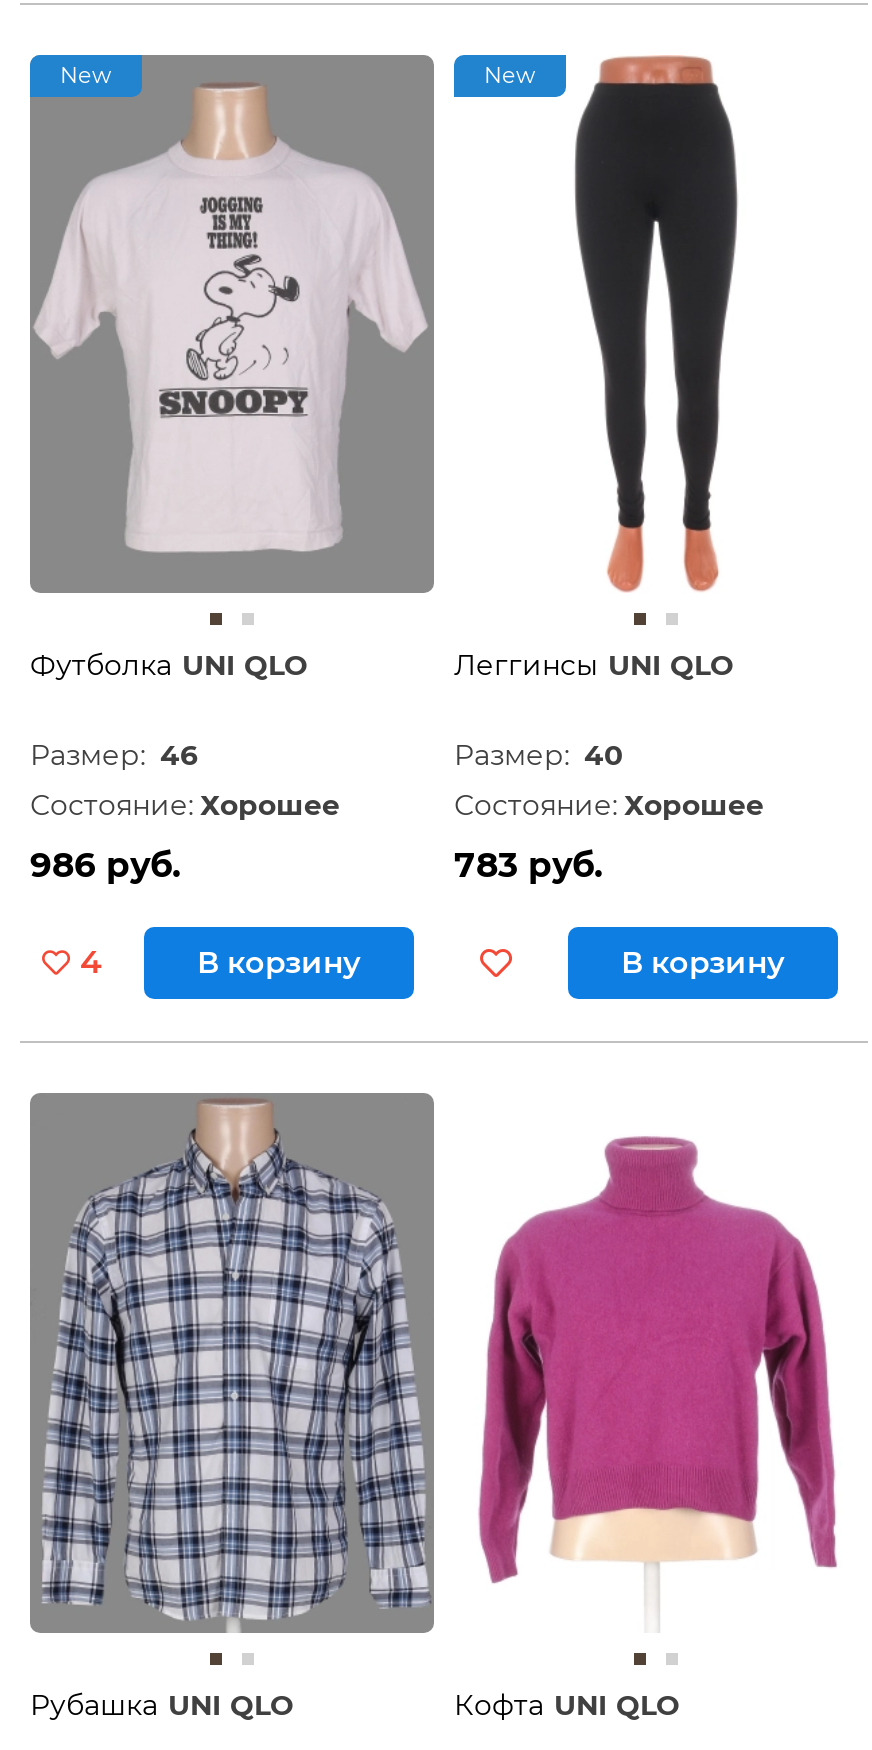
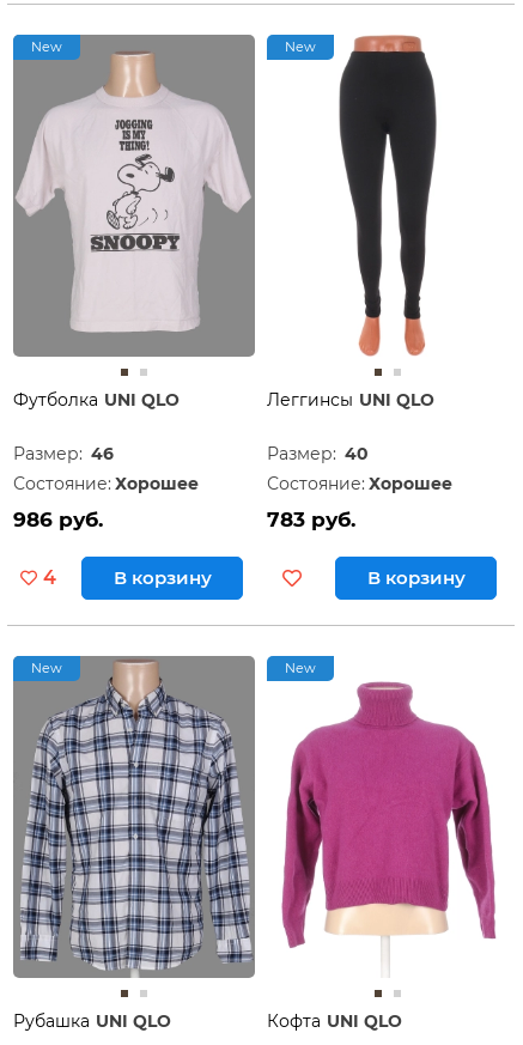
none -> [31,660,62,676] New
none -> [285,660,316,676] New

